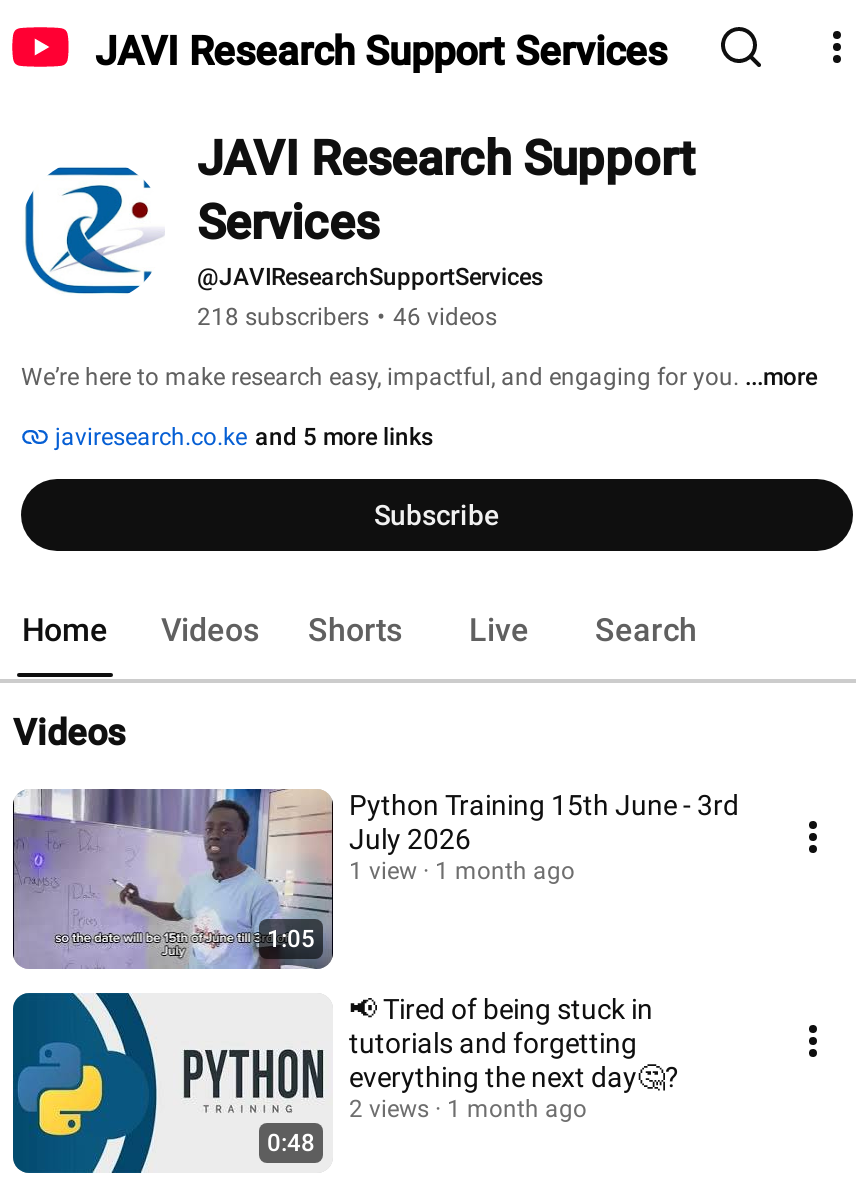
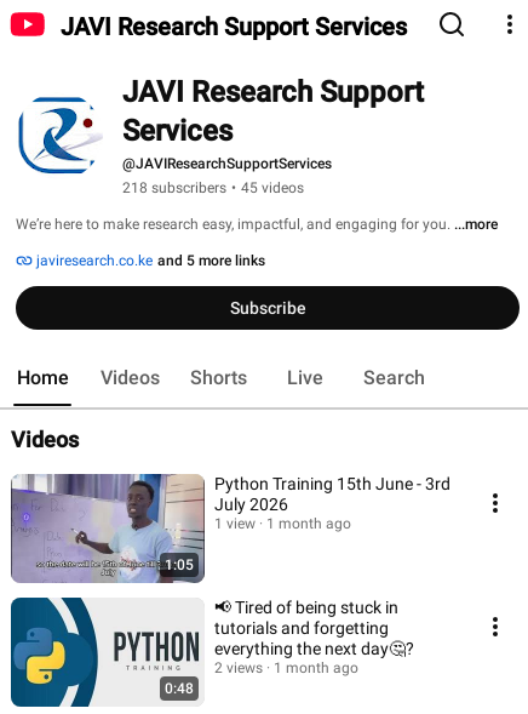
[197,303,497,331] 218 subscribers • 46 videos -> [122,179,304,196] 218 subscribers • 45 videos

